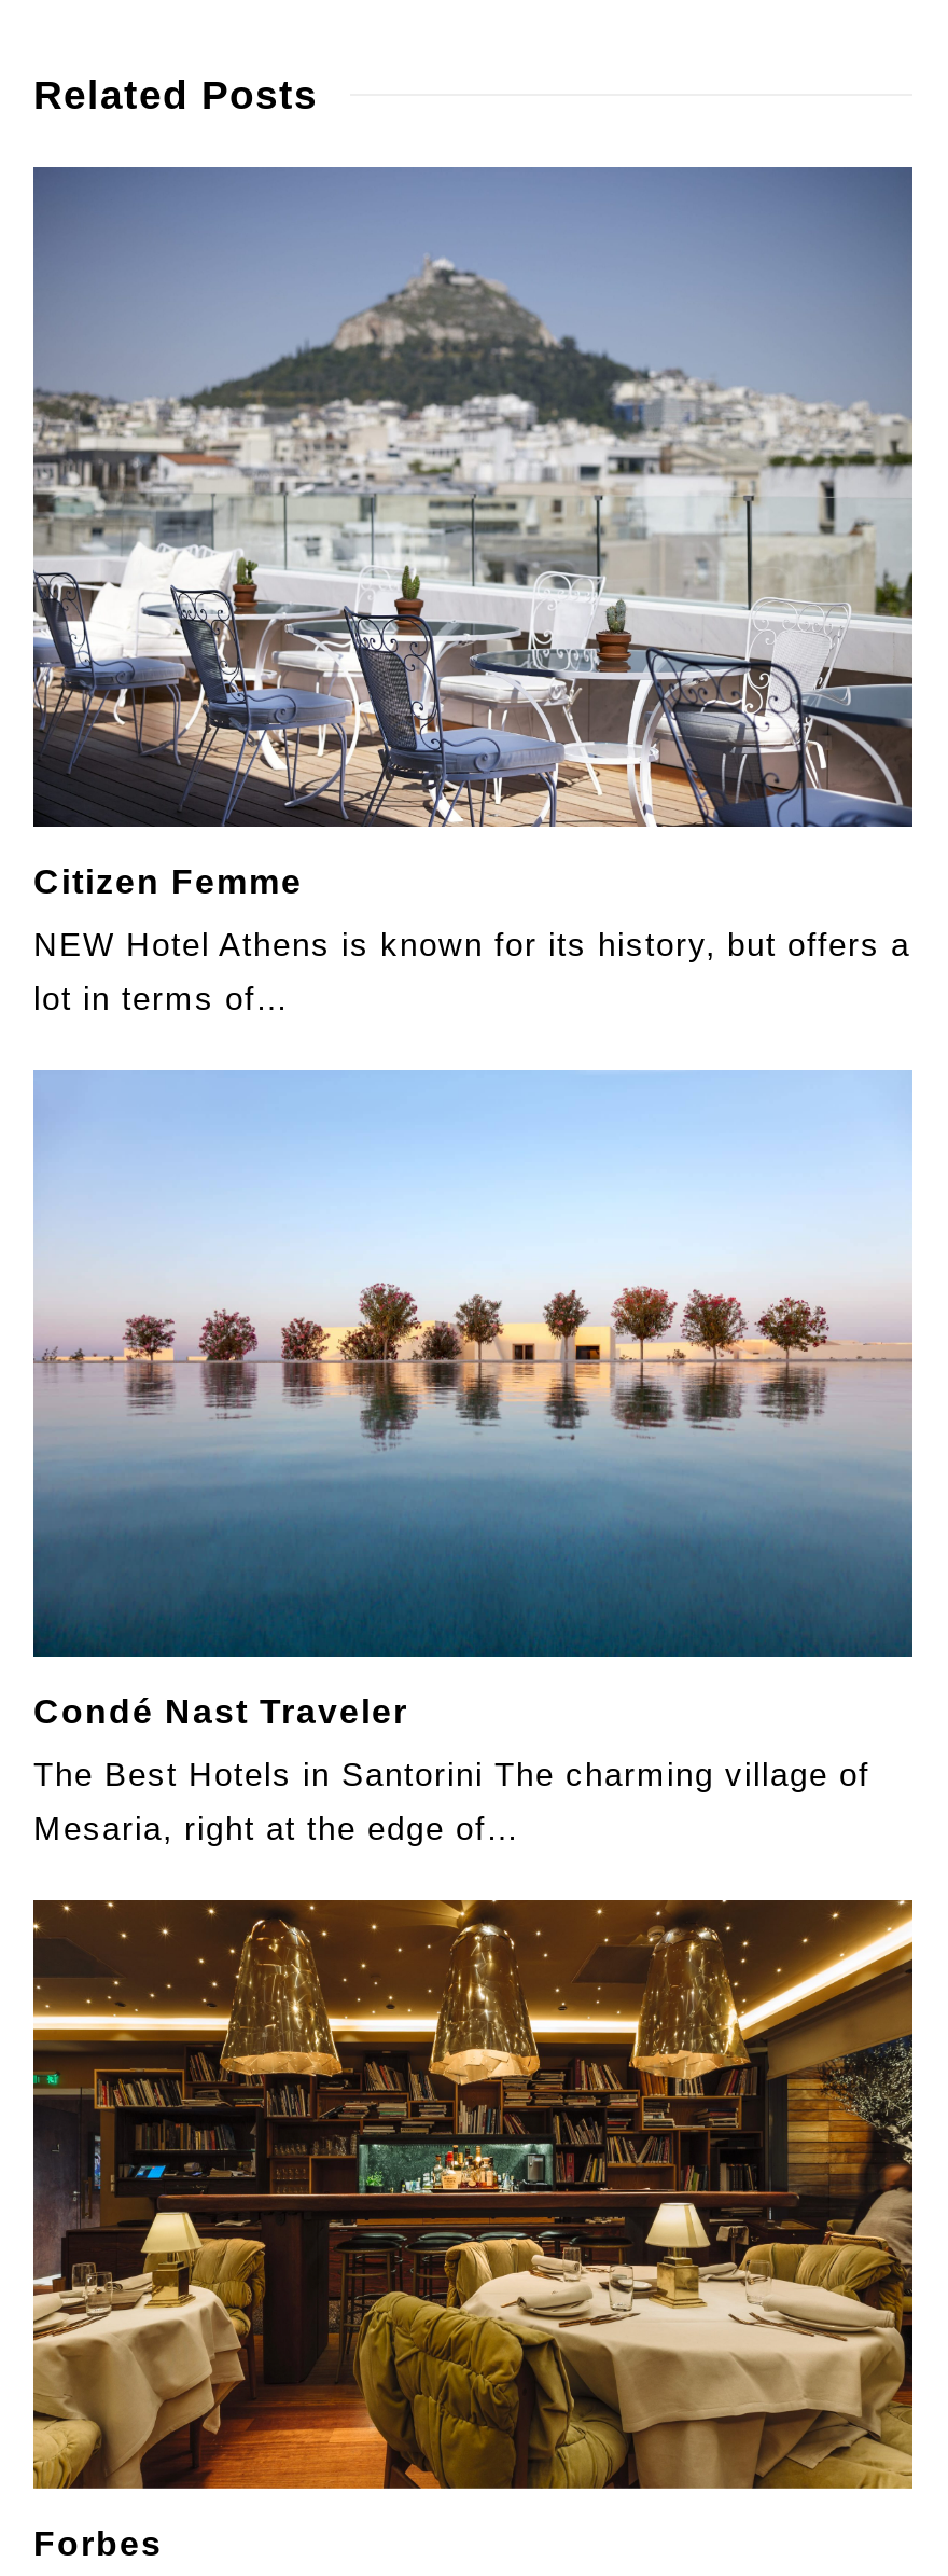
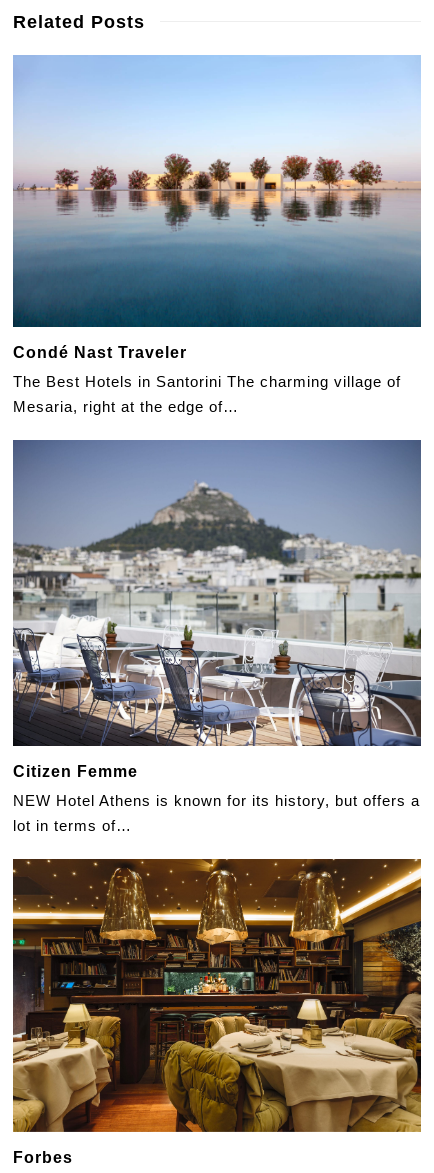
moved [31,165,915,1017] -> [12,439,422,834]: [image] | Citizen Femme | NEW Hotel Athens is known for its history, but offers a | lot in terms of…
moved [31,1275,915,1847] -> [12,150,422,415]: [image] | Condé Nast Traveler | The Best Hotels in Santorini The charming village of | Mesaria, right at the edge of…

